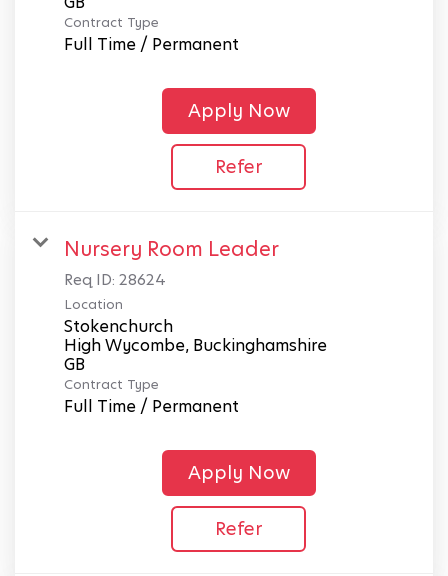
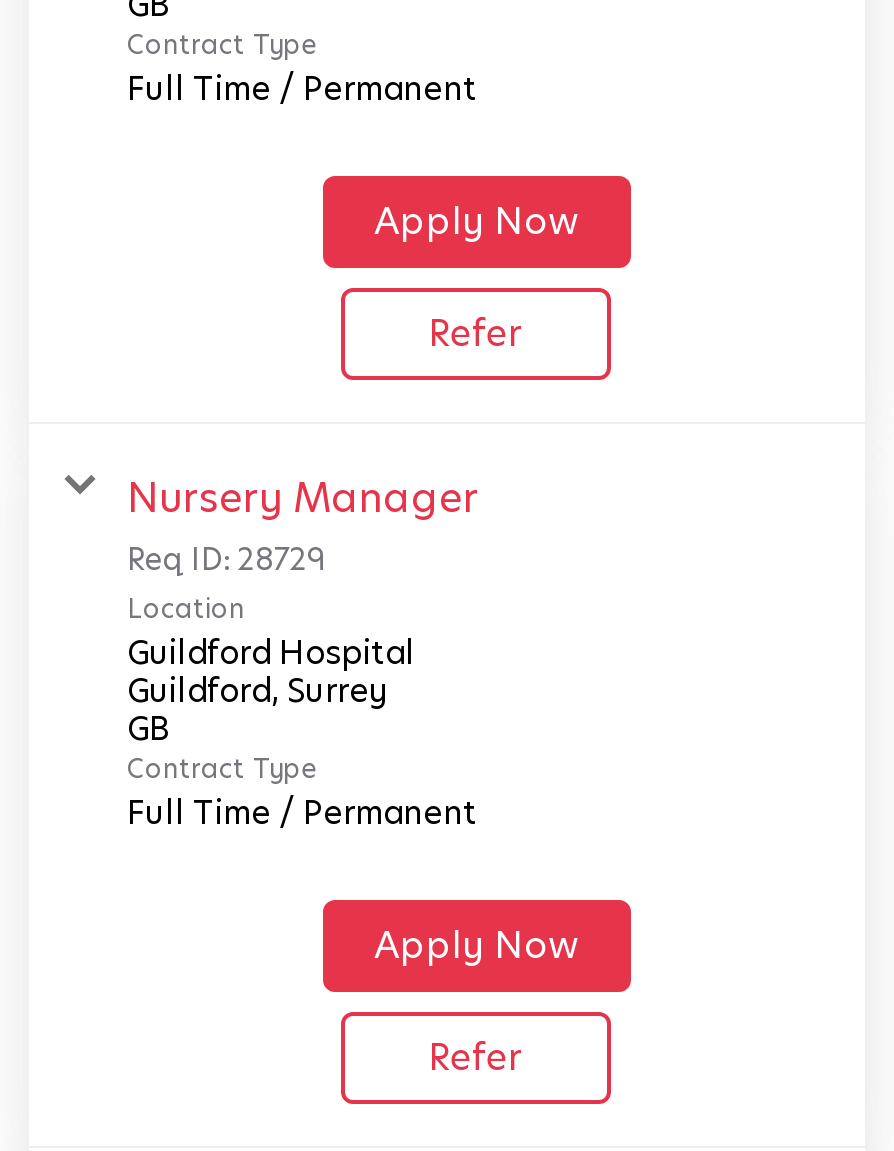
[64,235,279,290] Nursery Room Leader | Req ID: 28624 -> [127,469,479,579] Nursery Manager | Req ID: 28729
[64,315,331,357] Stokenchurch | High Wycombe, Buckinghamshire -> [127,629,415,713] Guildford Hospital | Guildford, Surrey

